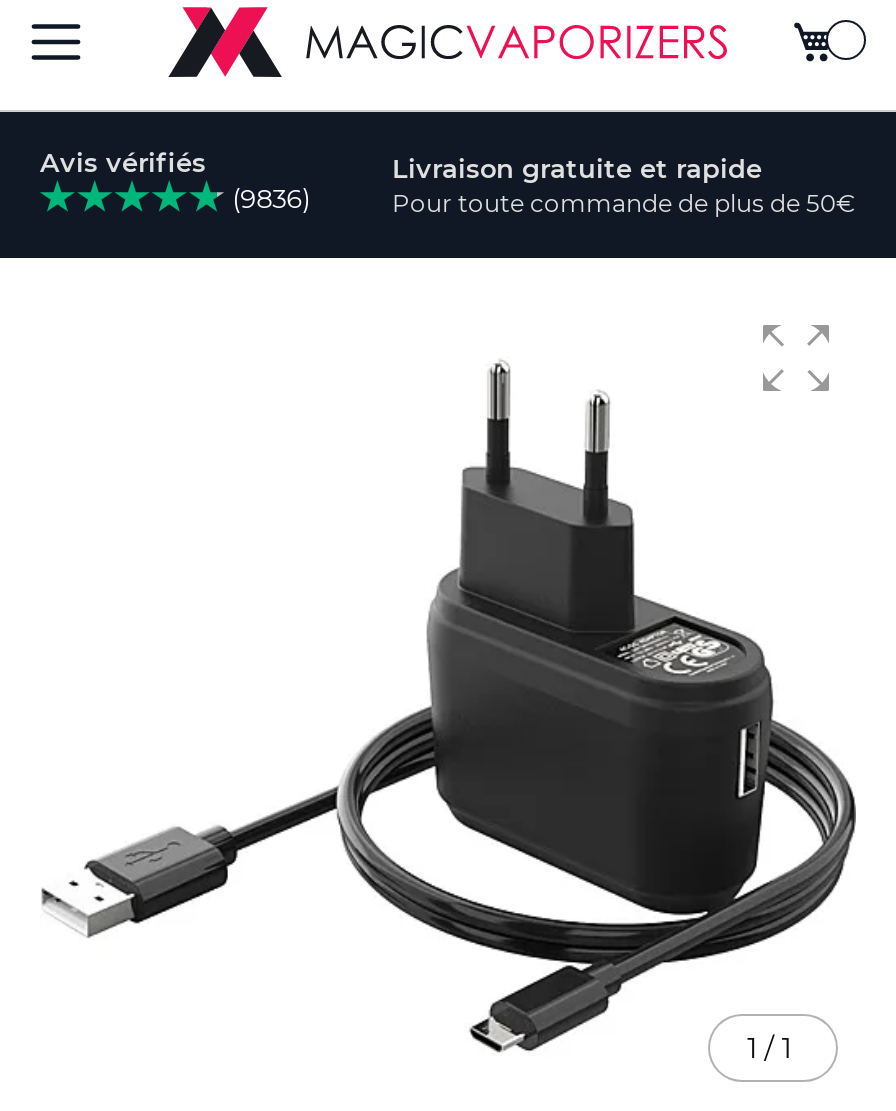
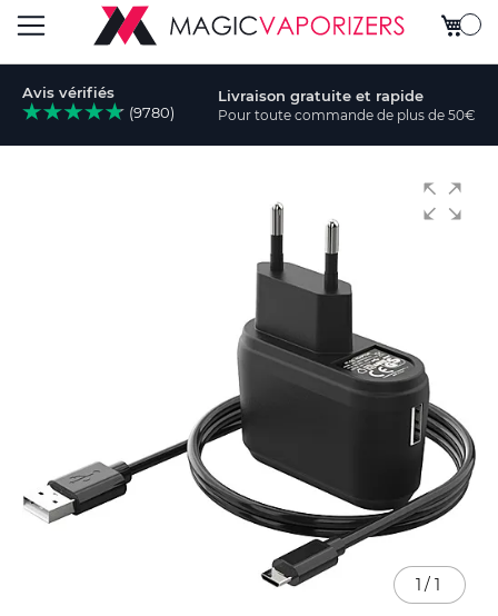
[232,182,310,214] (9836) -> [129,103,175,121] (9780)

